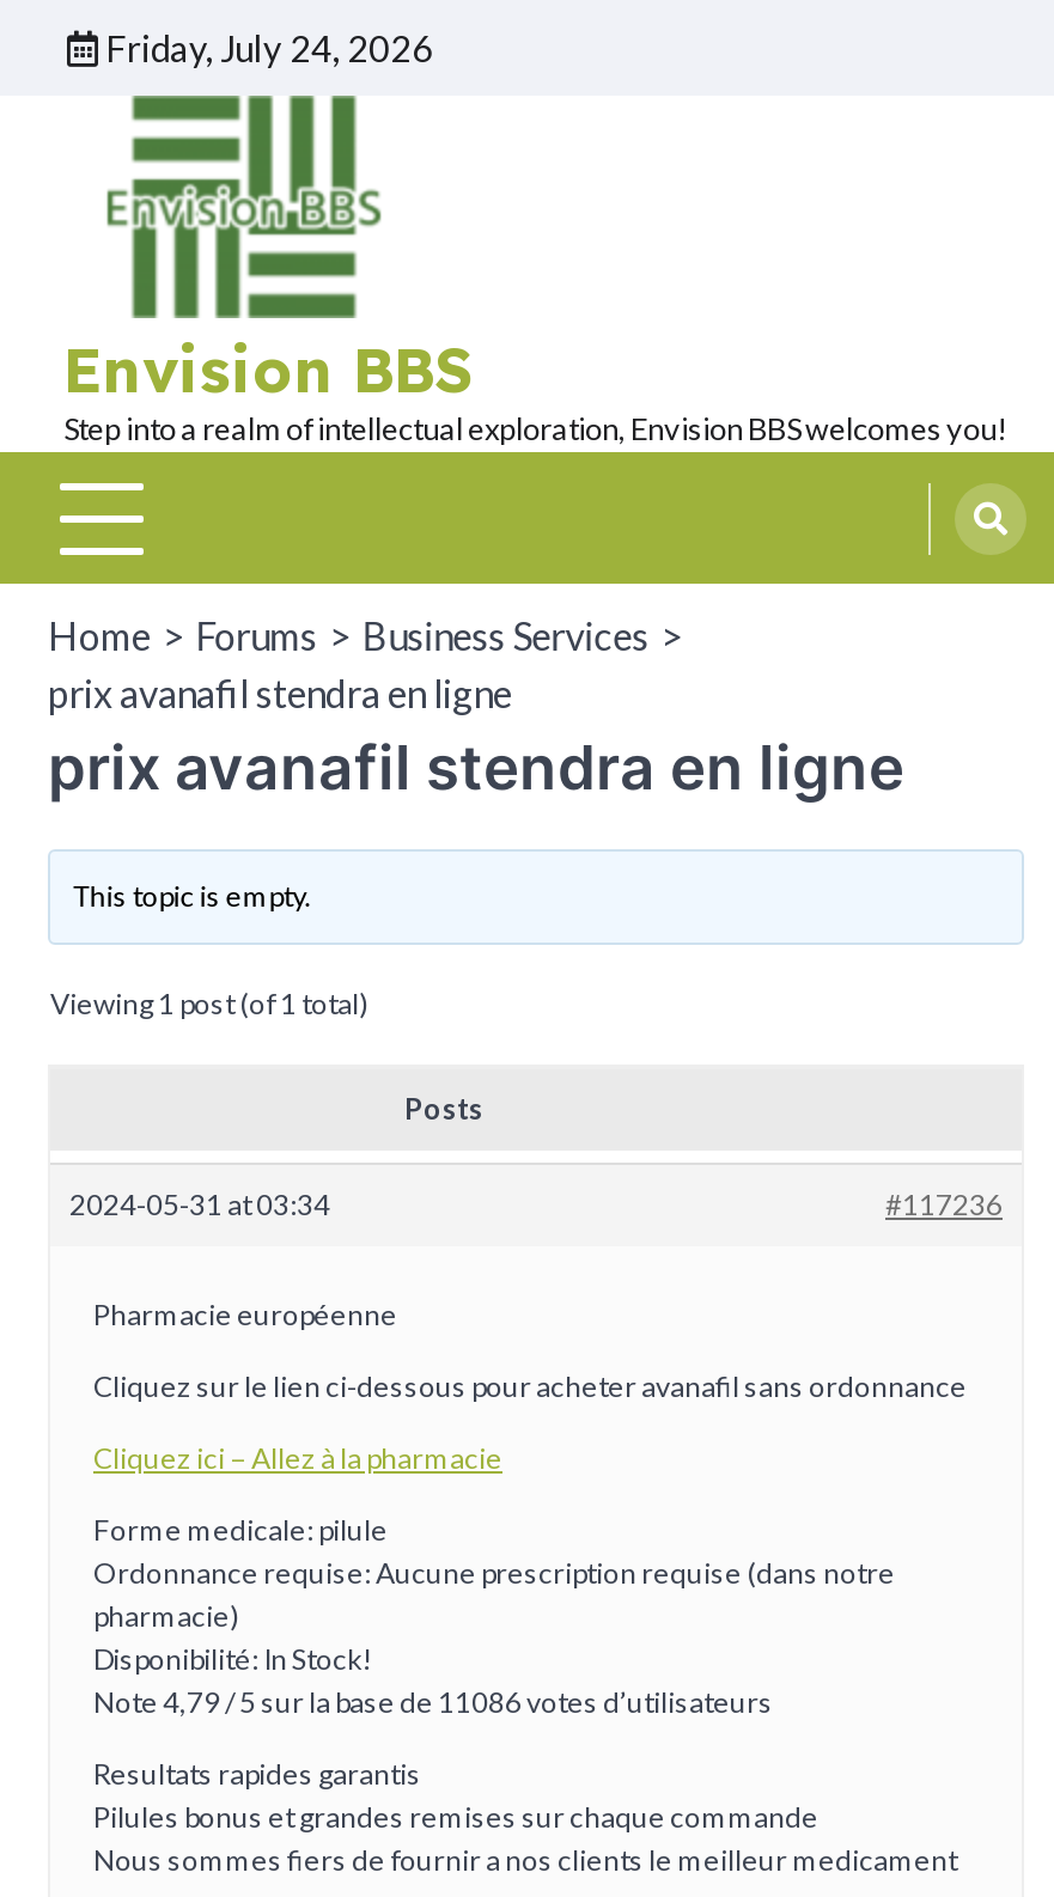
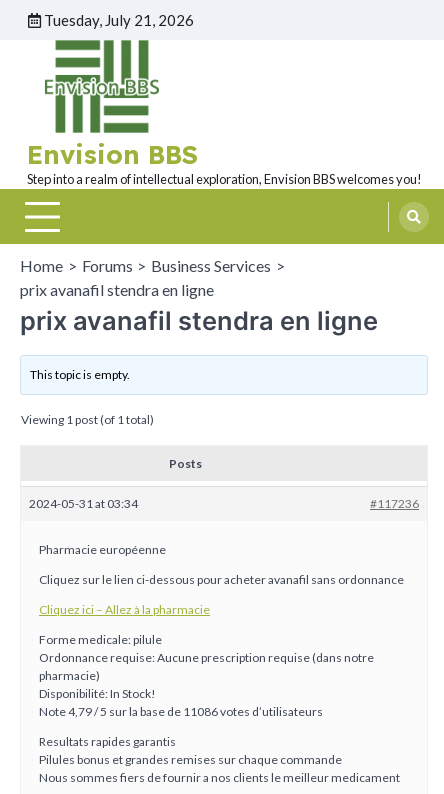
[105,26,433,69] Friday, July 24, 2026 -> [44,11,194,29] Tuesday, July 21, 2026

